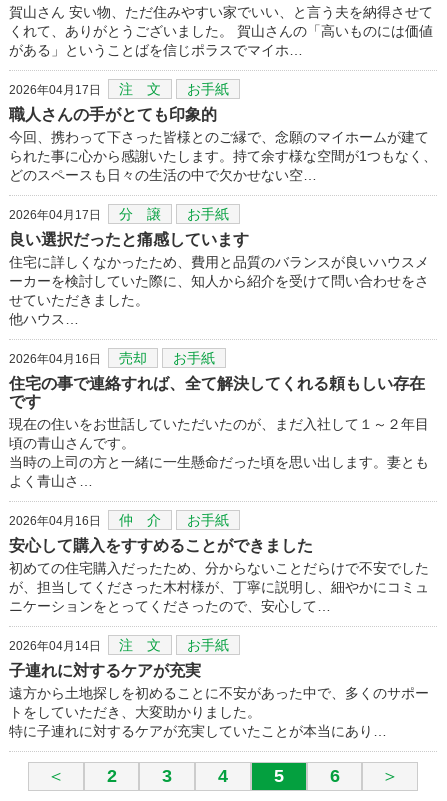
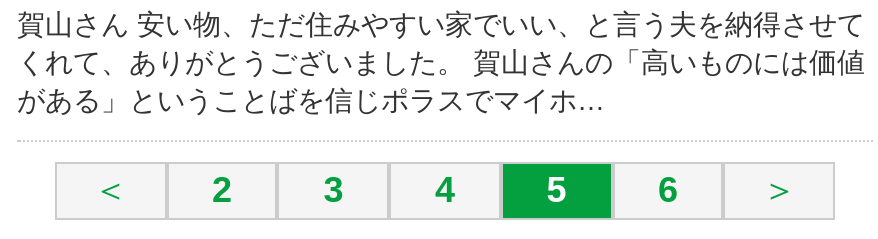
[9,81,437,739] 2026年04月17日 | 注 文 | お手紙 | 職人さんの手がとても印象的 | 今回、携わって下さった皆様とのご縁で、念願のマイホームが建て | られた事に心から感謝いたします。持て余す様な空間が1つもなく、 | どのスペースも日々の生活の中で欠かせない空… | 2026年04月17日 | 分 譲 | お手紙 | 良い選択だったと痛感しています | 住宅に詳しくなかったため、費用と品質のバランスが良いハウスメ | ーカーを検討していた際に、知人から紹介を受けて問い合わせをさ | せていただきました。 | 他ハウス… | 2026年04月16日 | 売却 | お手紙 | 住宅の事で連絡すれば、全て解決してくれる頼もしい存在 | です | 現在の住いをお世話していただいたのが、まだ入社して１～２年目 | 頃の青山さんです。 | 当時の上司の方と一緒に一生懸命だった頃を思い出します。妻とも | よく青山さ… | 2026年04月16日 | 仲 介 | お手紙 | 安心して購入をすすめることができました | 初めての住宅購入だったため、分からないことだらけで不安でした | が、担当してくださった木村様が、丁寧に説明し、細やかにコミュ | ニケーションをとってくださったので、安心して… | 2026年04月14日 | 注 文 | お手紙 | 子連れに対するケアが充実 | 遠方から土地探しを初めることに不安があった中で、多くのサポー | トをしていただき、大変助かりました。 | 特に子連れに対するケアが充実していたことが本当にあり… -> none

